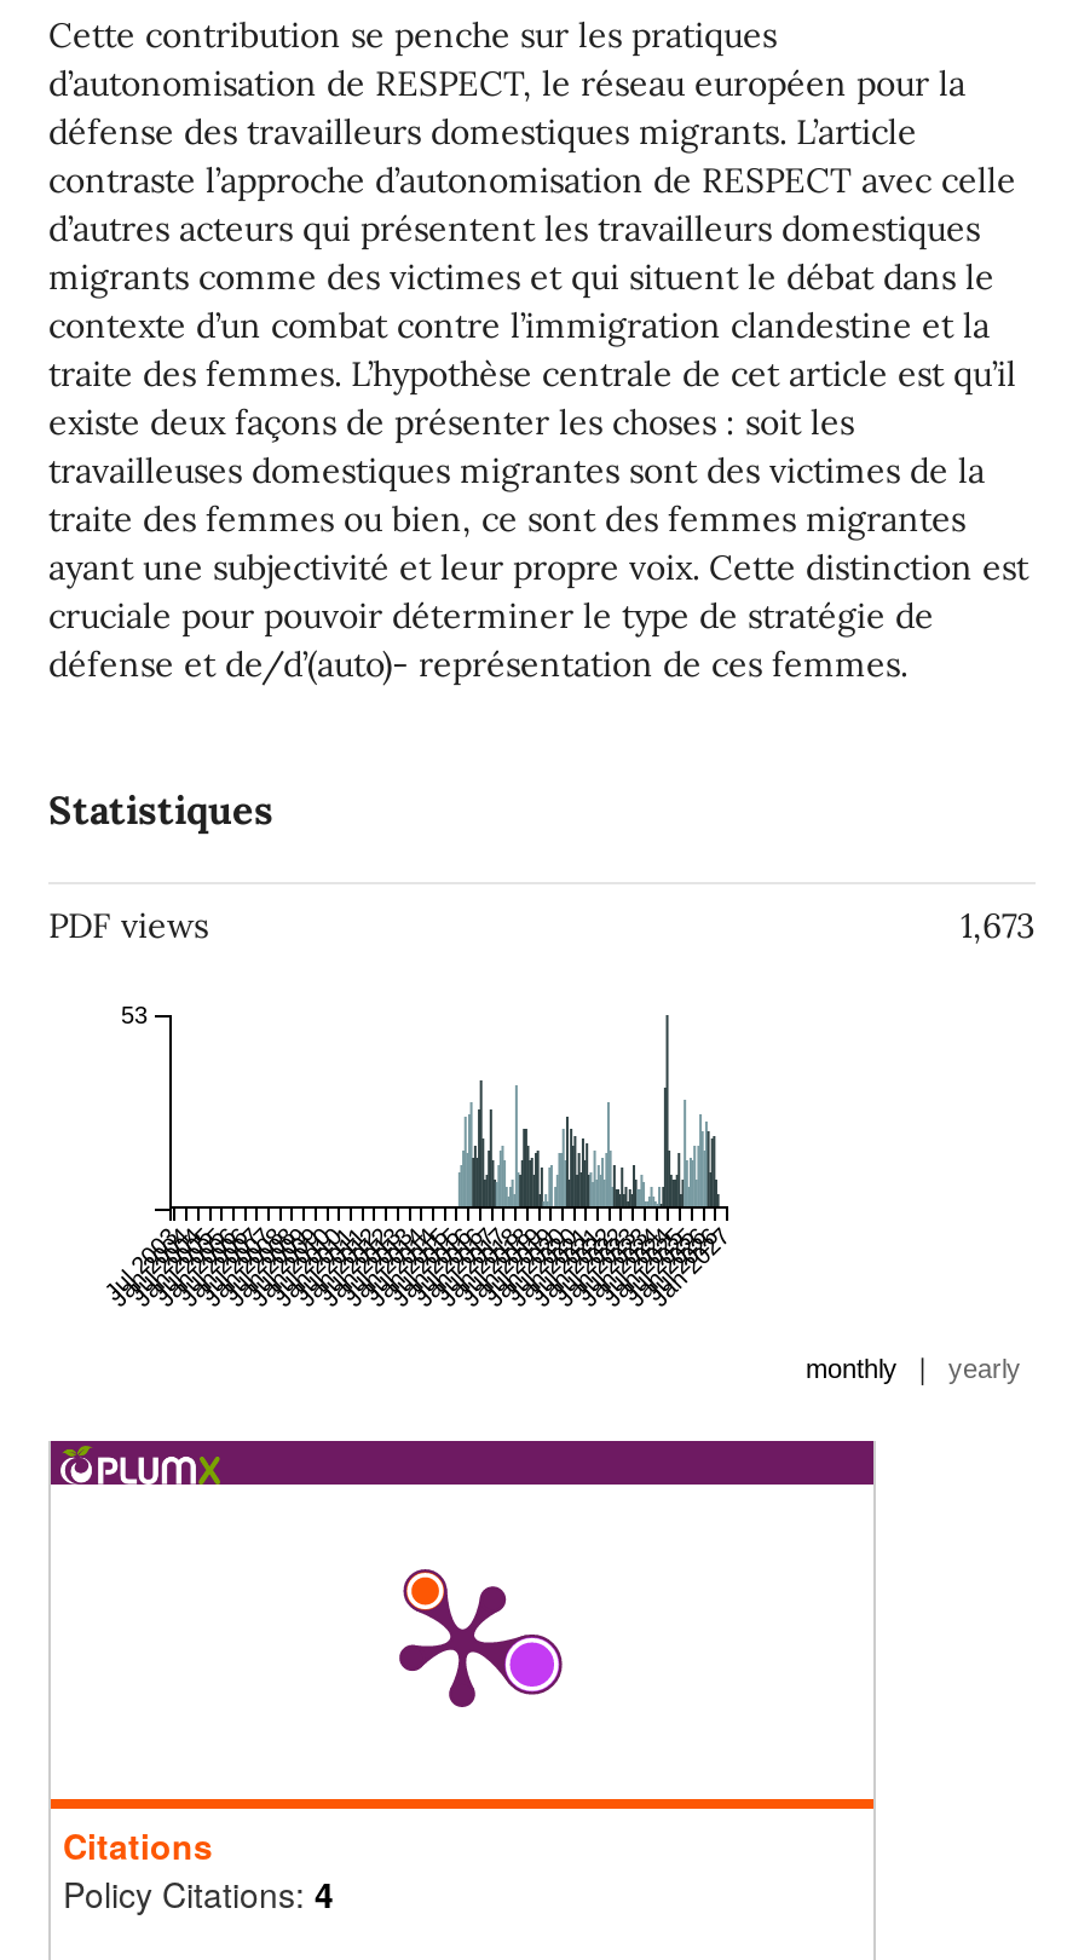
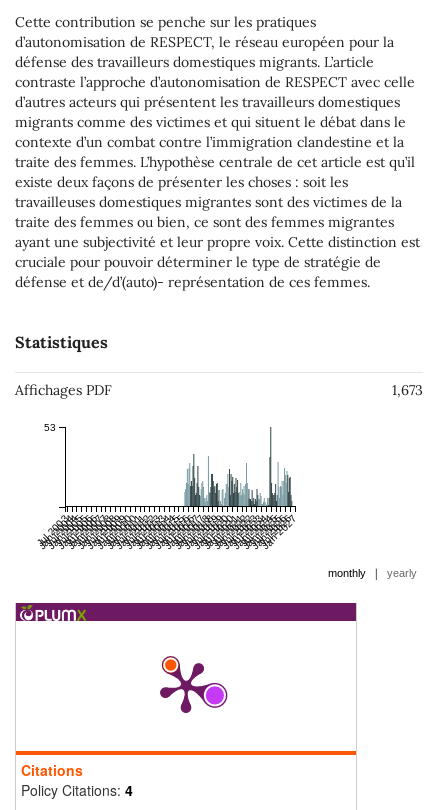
[48,904,208,948] PDF views -> [15,381,112,399] Affichages PDF

